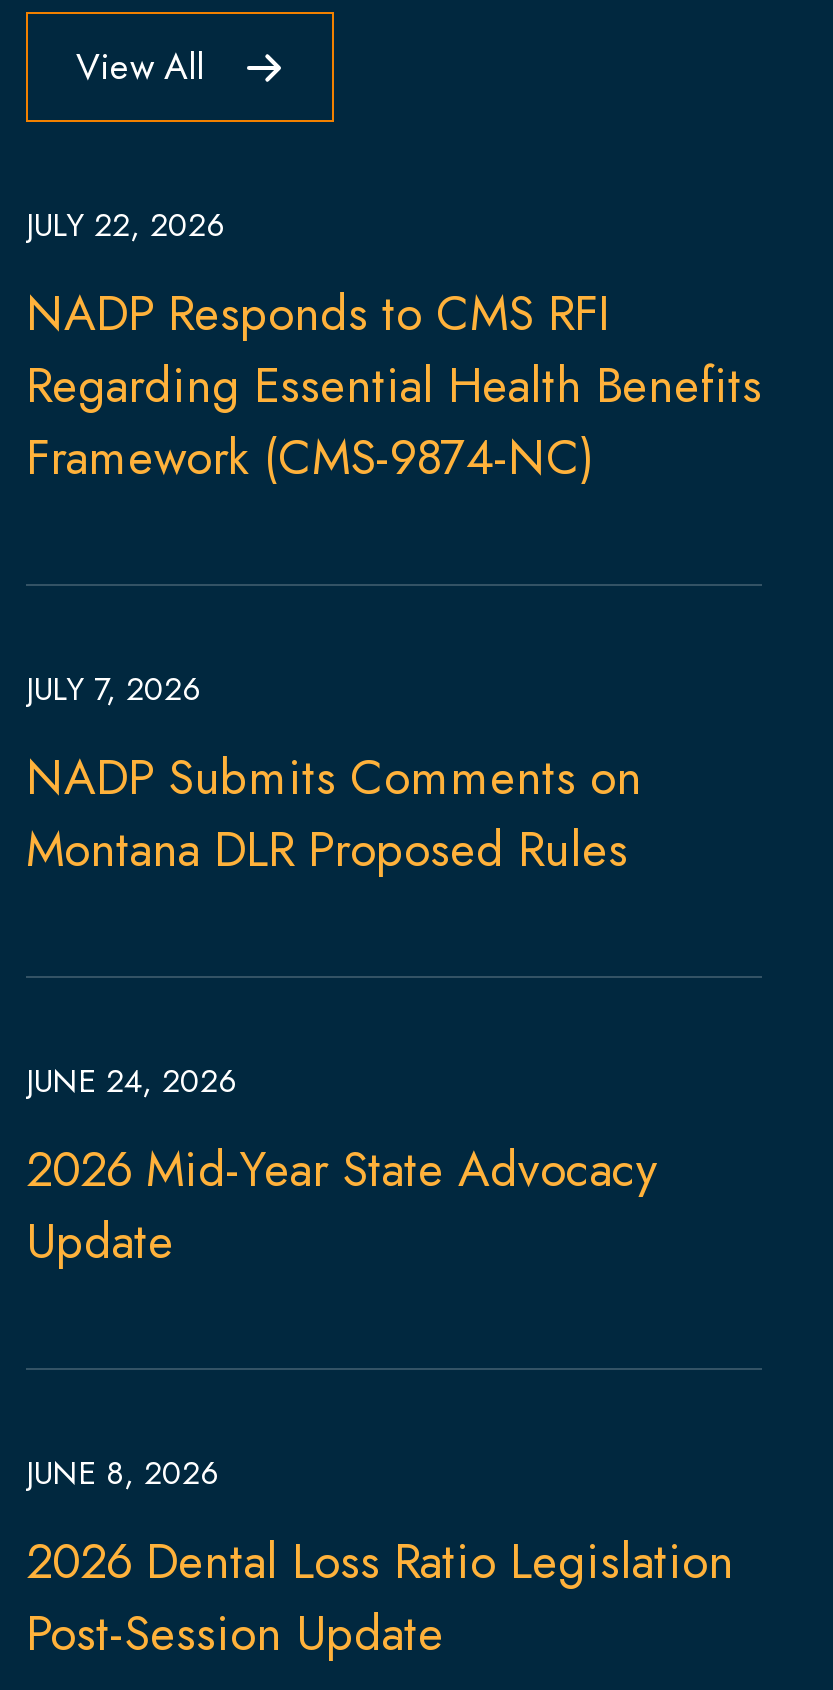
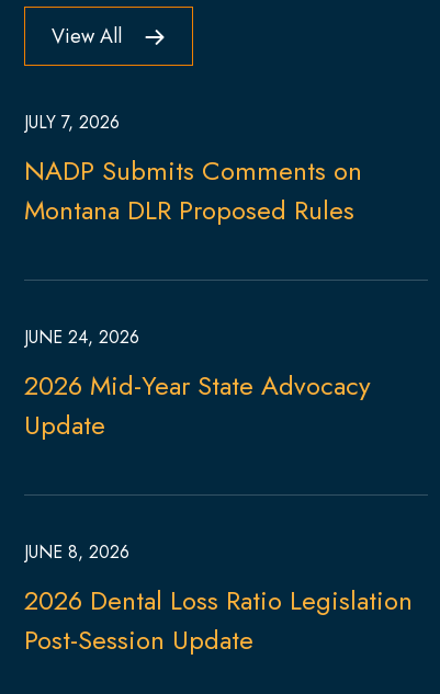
[26,201,762,491] JULY 22, 2026 | NADP Responds to CMS RFI | Regarding Essential Health Benefits | Framework (CMS-9874-NC) -> none

